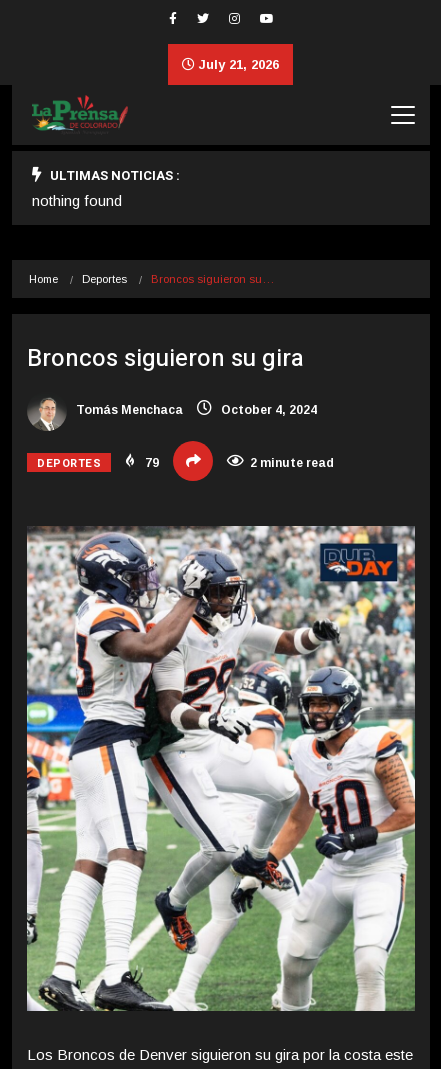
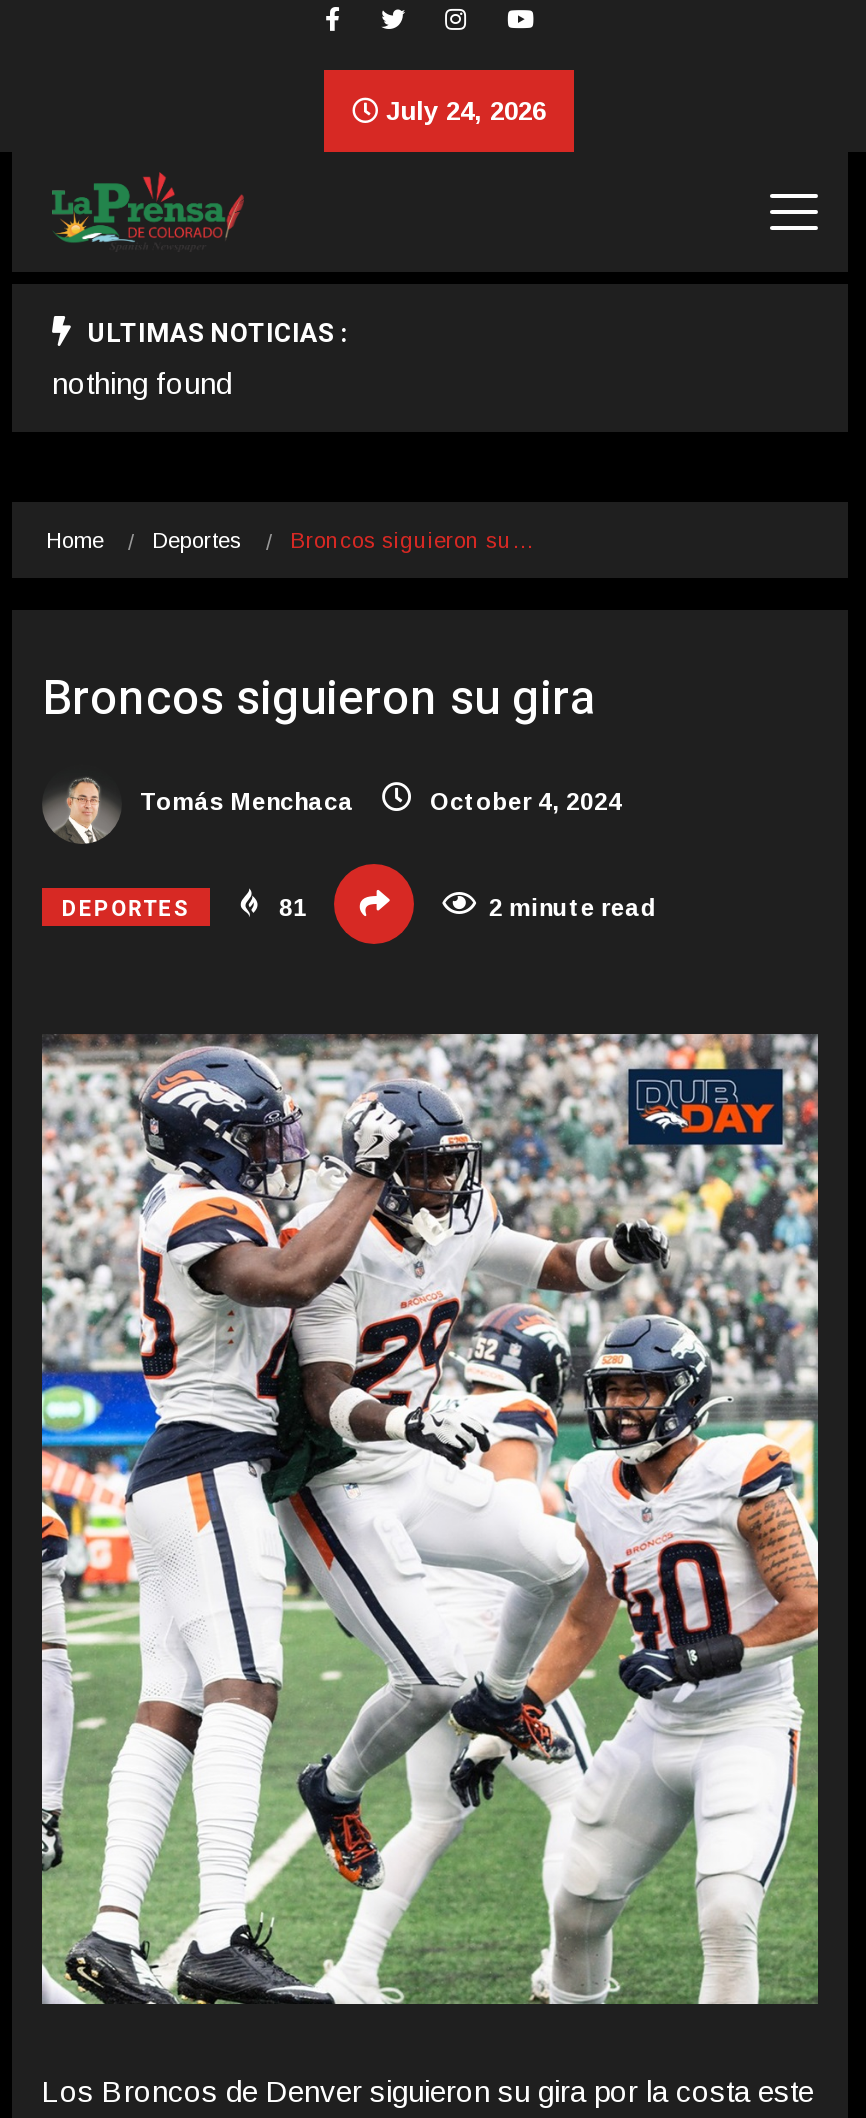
[195,57,279,72] July 21, 2026 -> [378,96,546,126] July 24, 2026
[142,456,159,470] 79 -> [273,894,307,922] 81

